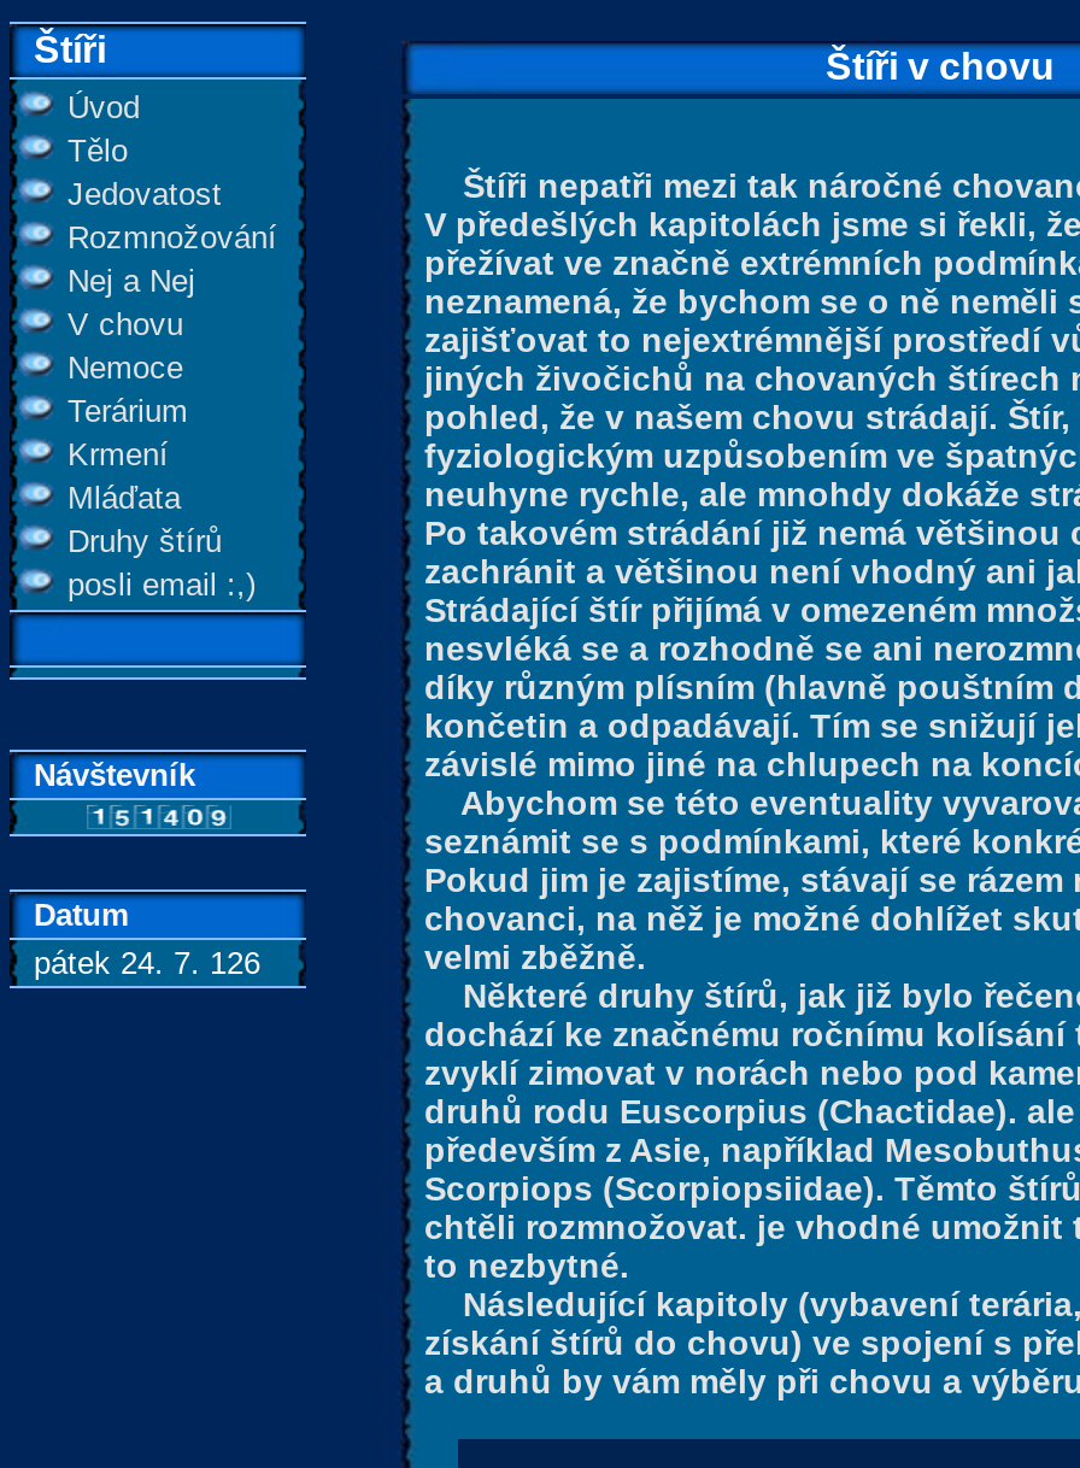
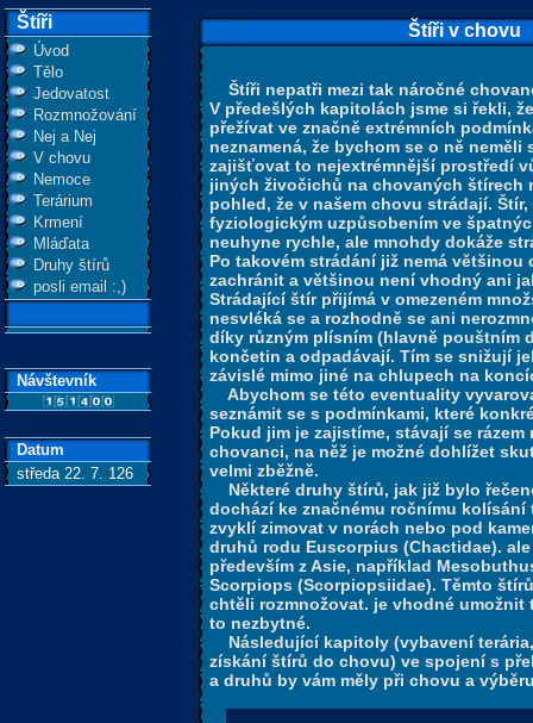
[24,945,260,981] pátek 24. 7. 126 -> [12,465,133,482] středa 22. 7. 126

